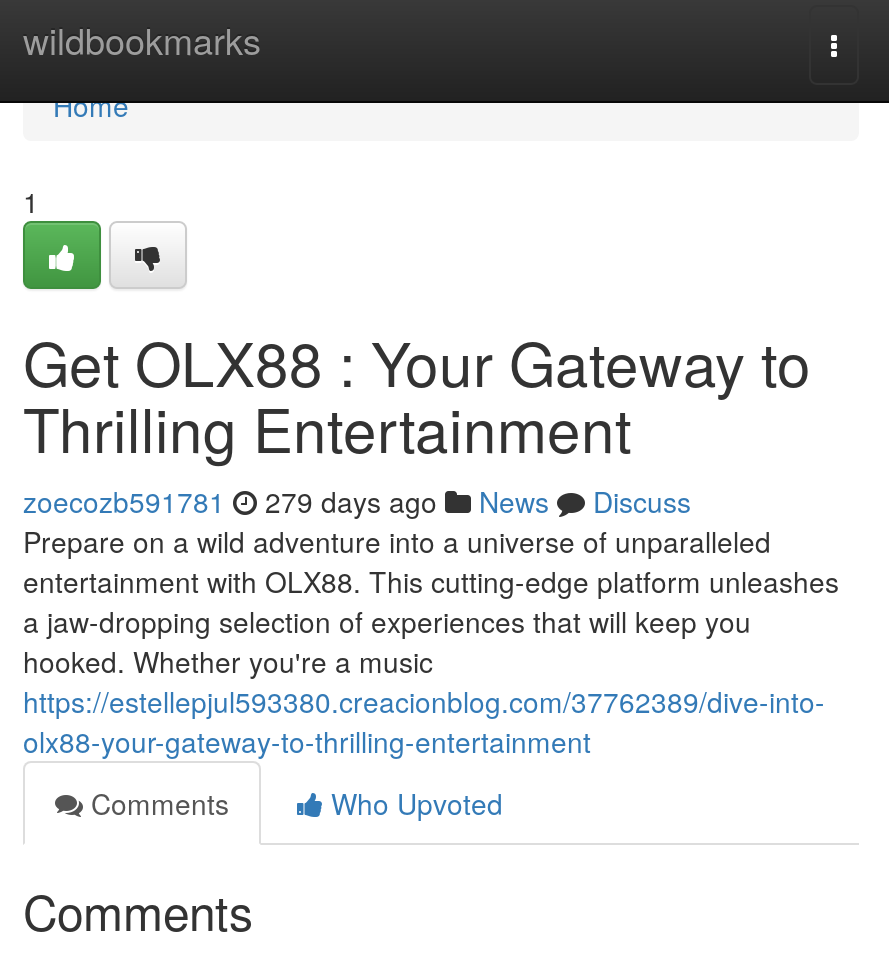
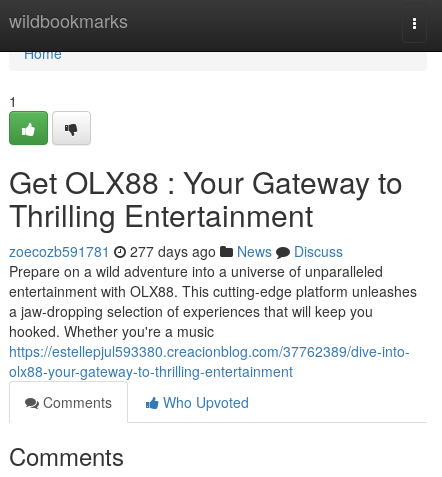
[23,481,691,521] zoecozb591781 279 days ago News Discuss -> [9,241,343,261] zoecozb591781 277 days ago News Discuss

